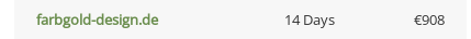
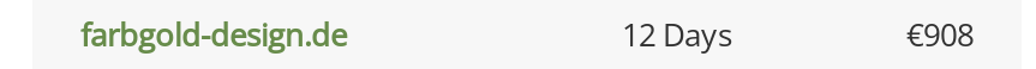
[284,10,334,29] 14 Days -> [622,13,732,56] 12 Days

